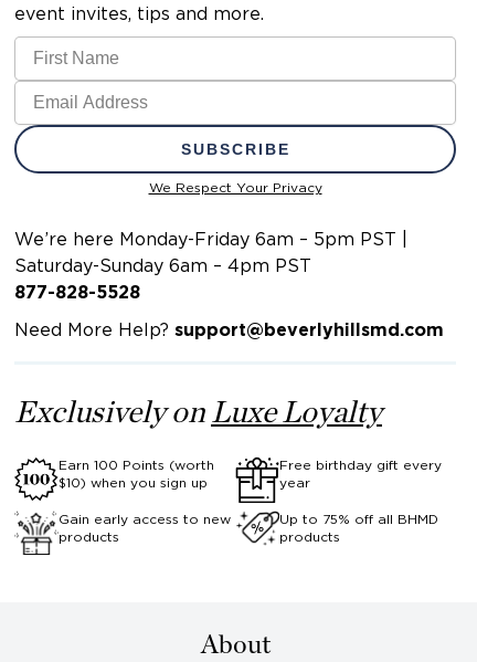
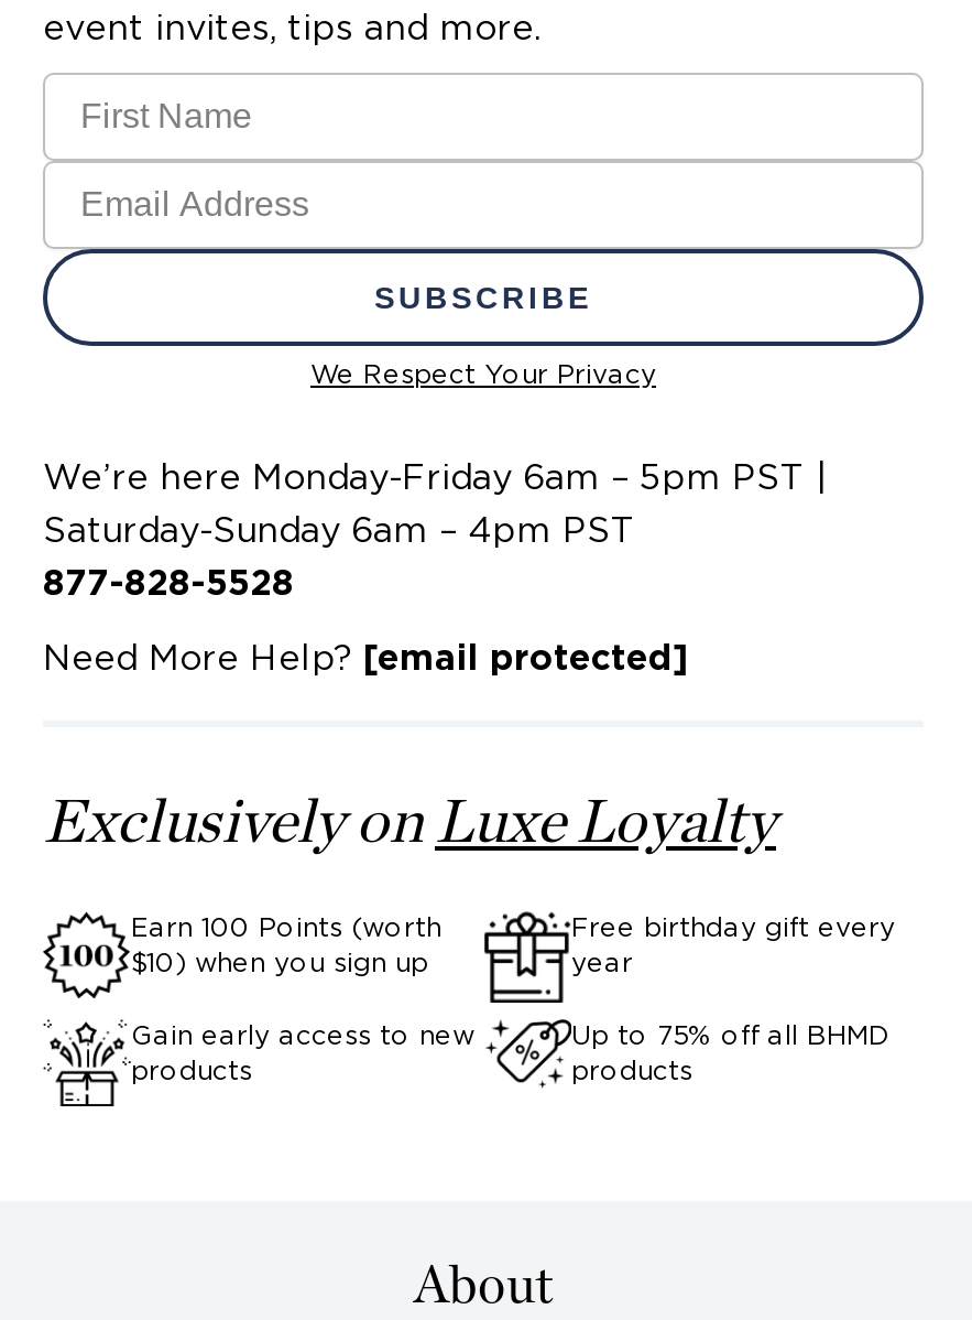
[14,319,444,340] Need More Help? support@beverlyhillsmd.com -> [43,637,690,679] Need More Help? [email protected]

